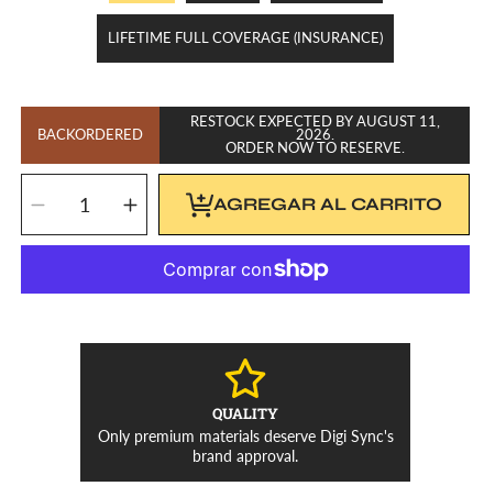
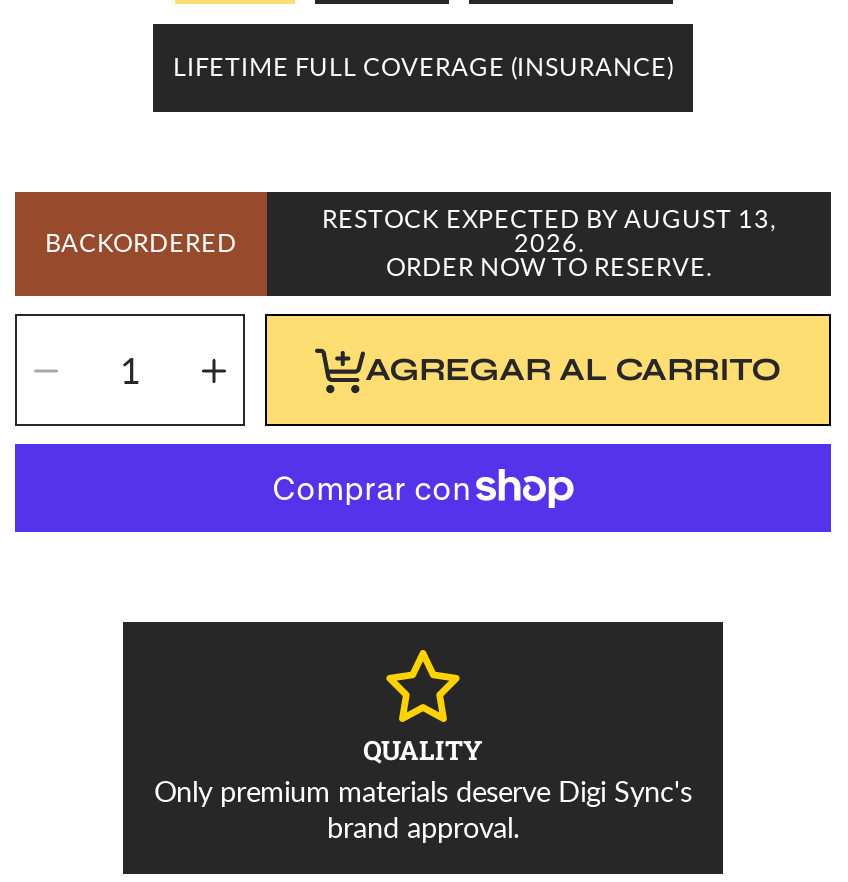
[190,113,439,130] RESTOCK EXPECTED BY AUGUST 11, -> [322,204,776,234] RESTOCK EXPECTED BY AUGUST 13,

